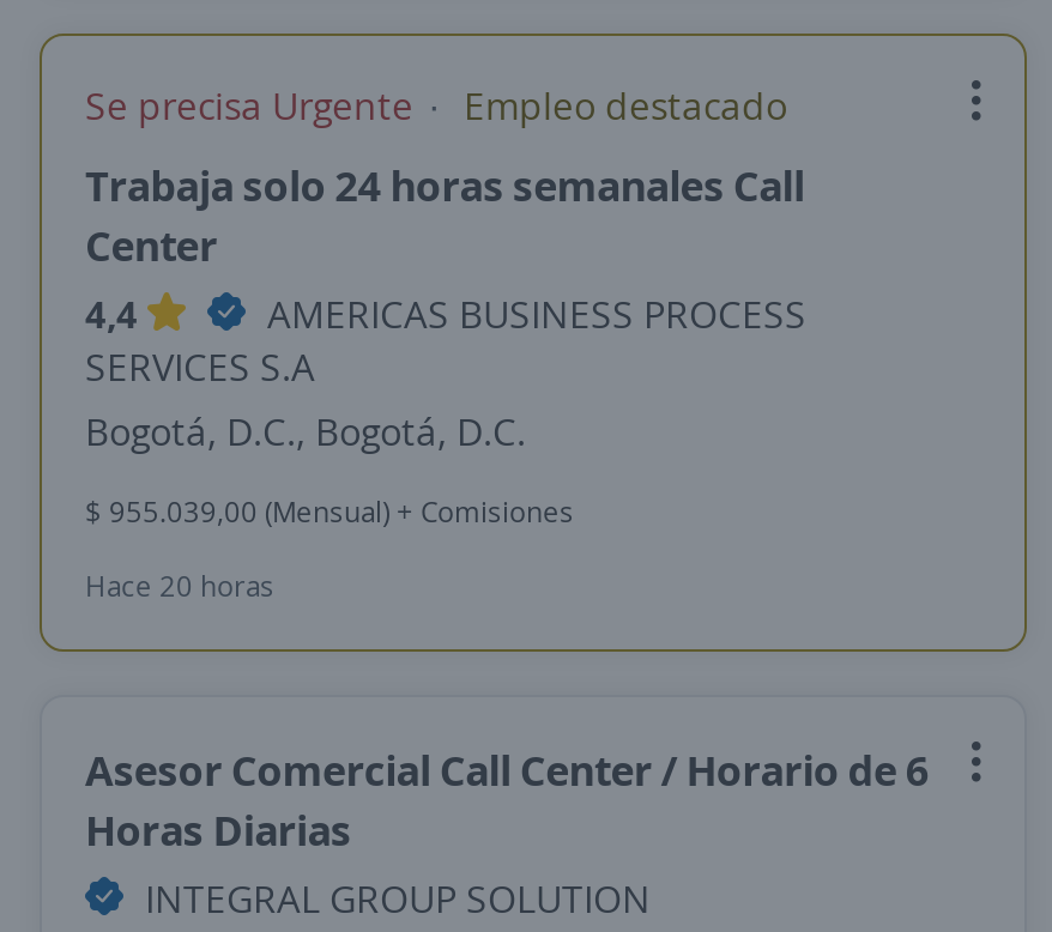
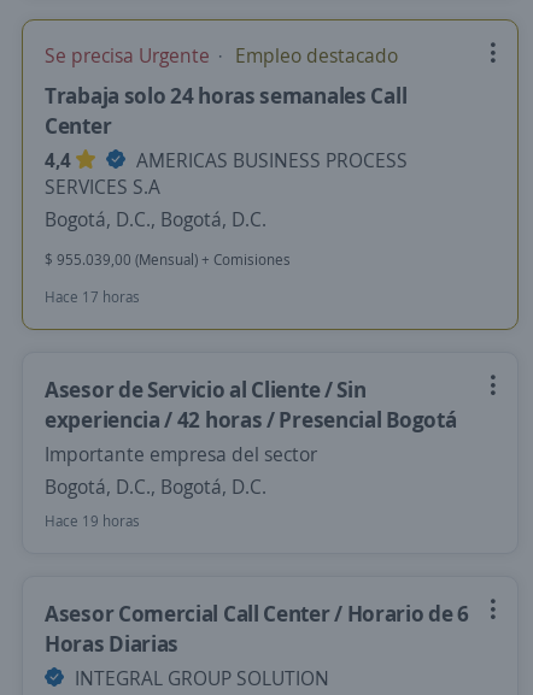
[85,565,274,606] Hace 20 horas -> [45,287,456,531] Hace 17 horas | Asesor de Servicio al Cliente / Sin | experiencia / 42 horas / Presencial Bogotá | Importante empresa del sector | Bogotá, D.C., Bogotá, D.C. | Hace 19 horas

